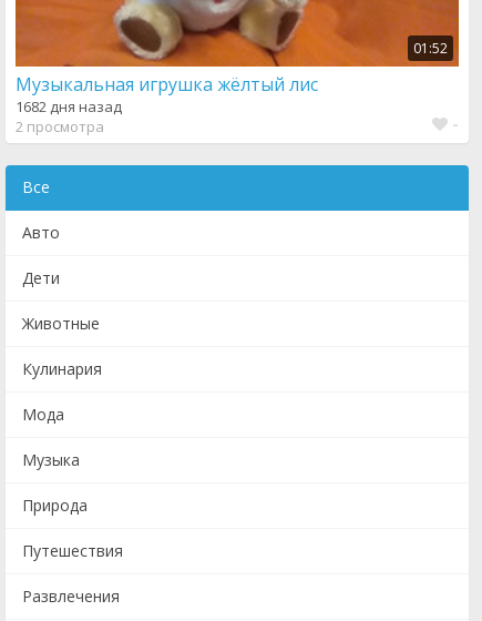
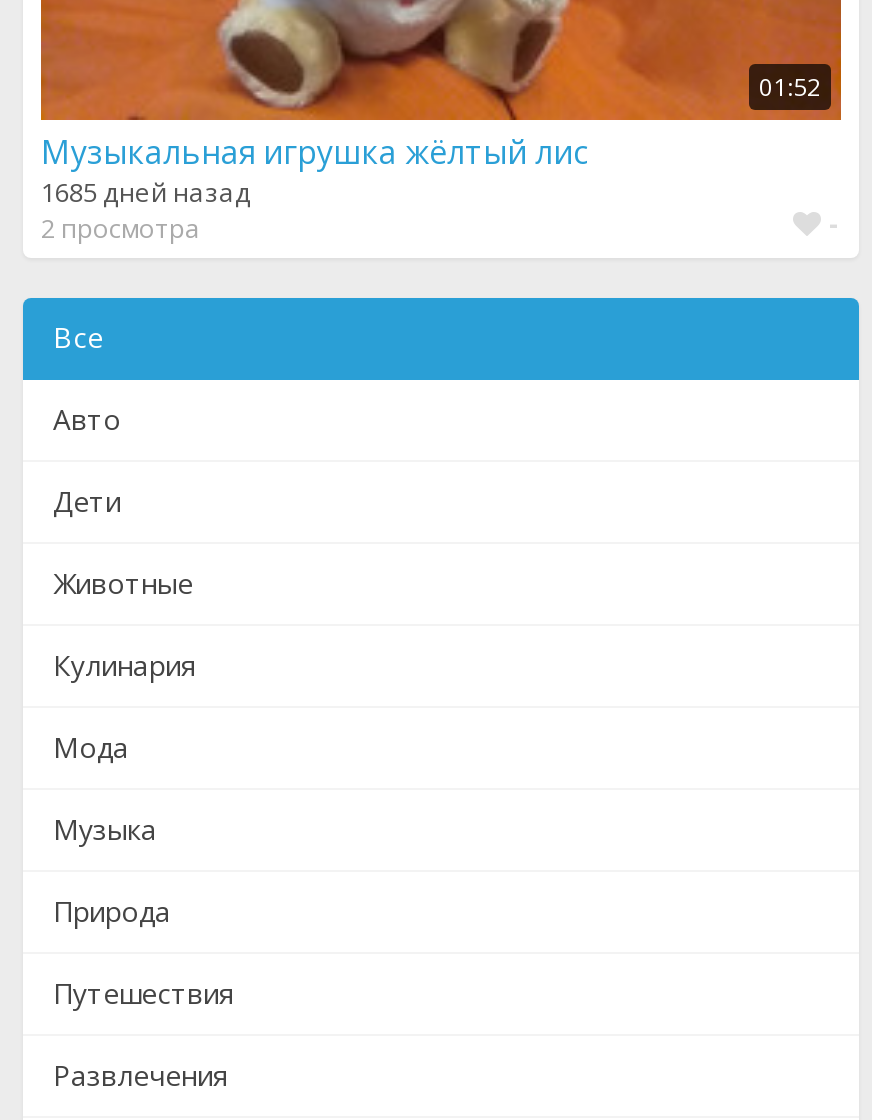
[16,96,122,116] 1682 дня назад -> [41,173,251,209] 1685 дней назад

